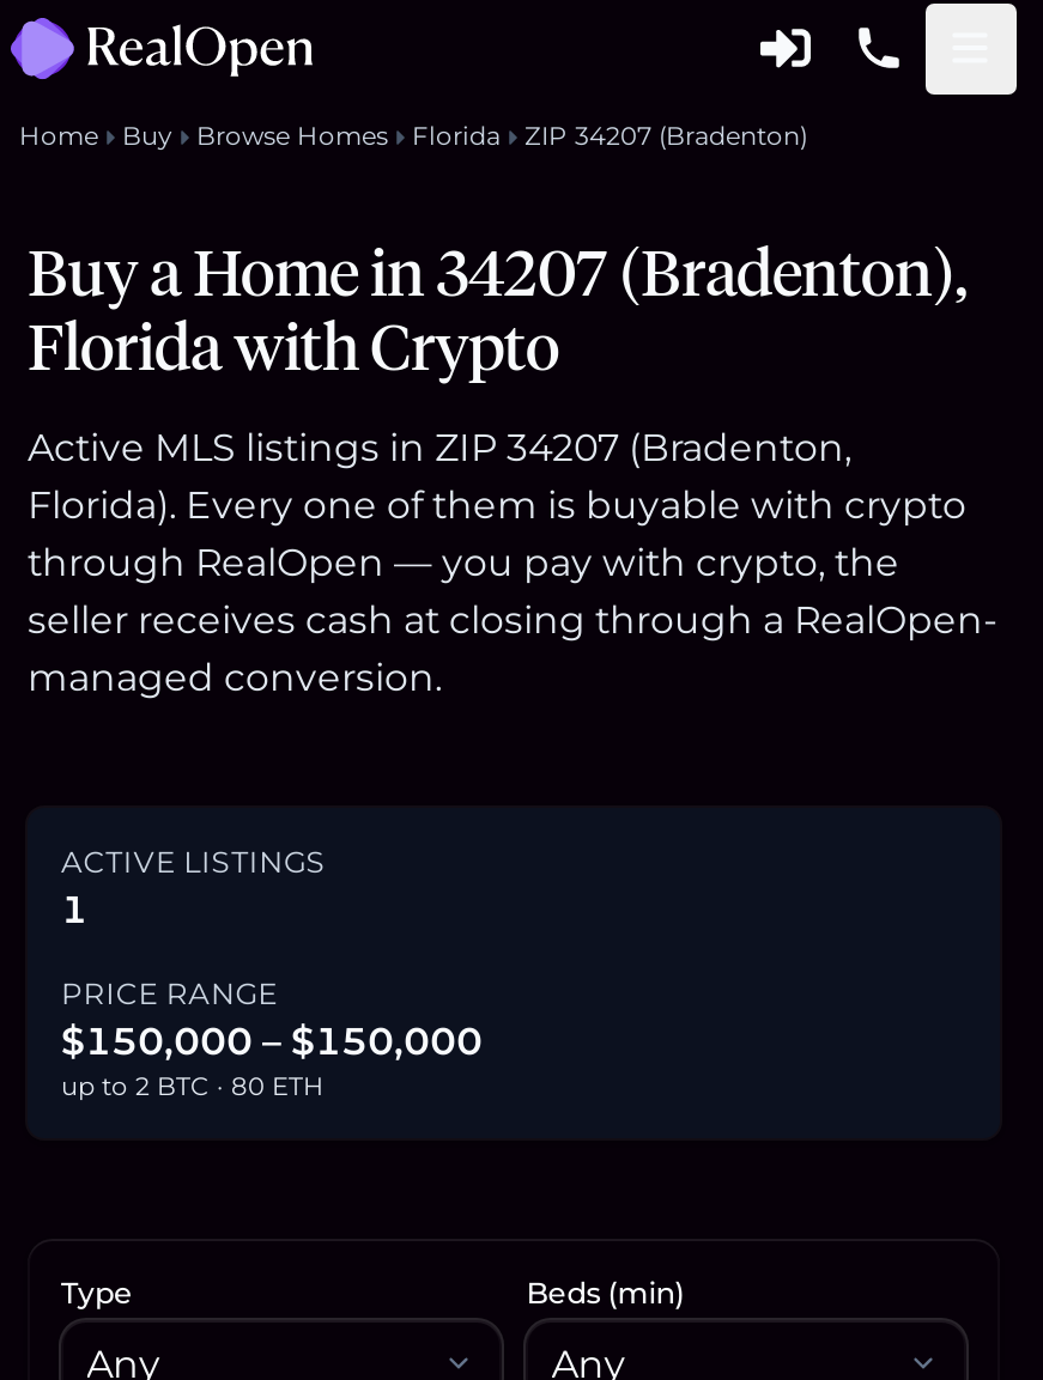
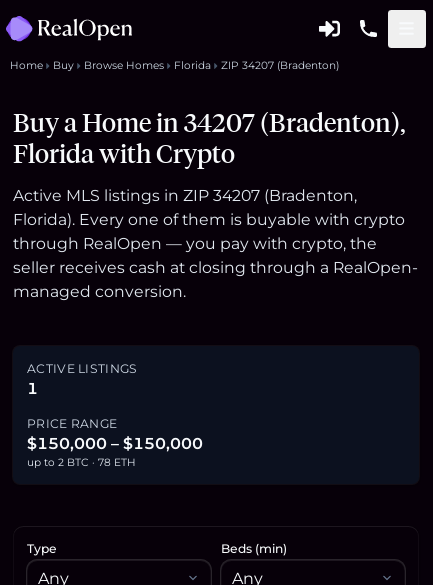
[61,1070,325,1101] up to 2 BTC · 80 ETH -> [27,455,136,468] up to 2 BTC · 78 ETH

